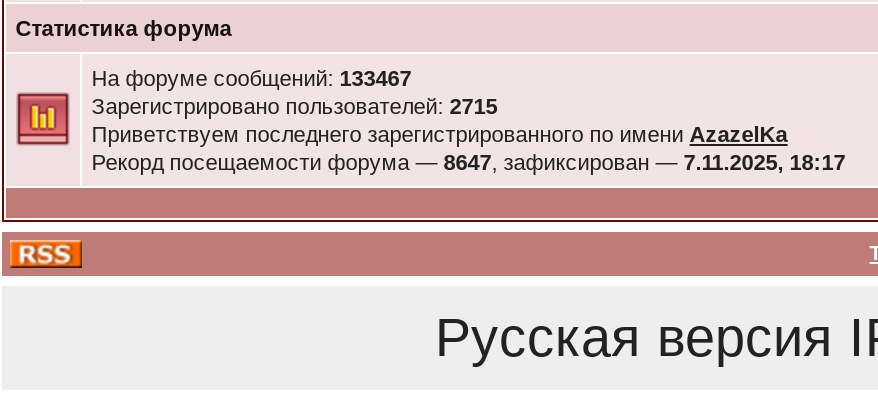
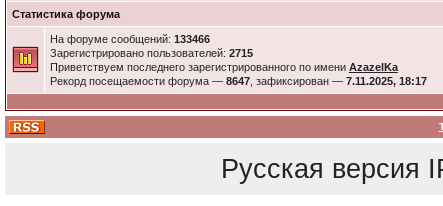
[92,66,412,90] На форуме сообщений: 133467 -> [50,33,210,45] На форуме сообщений: 133466

